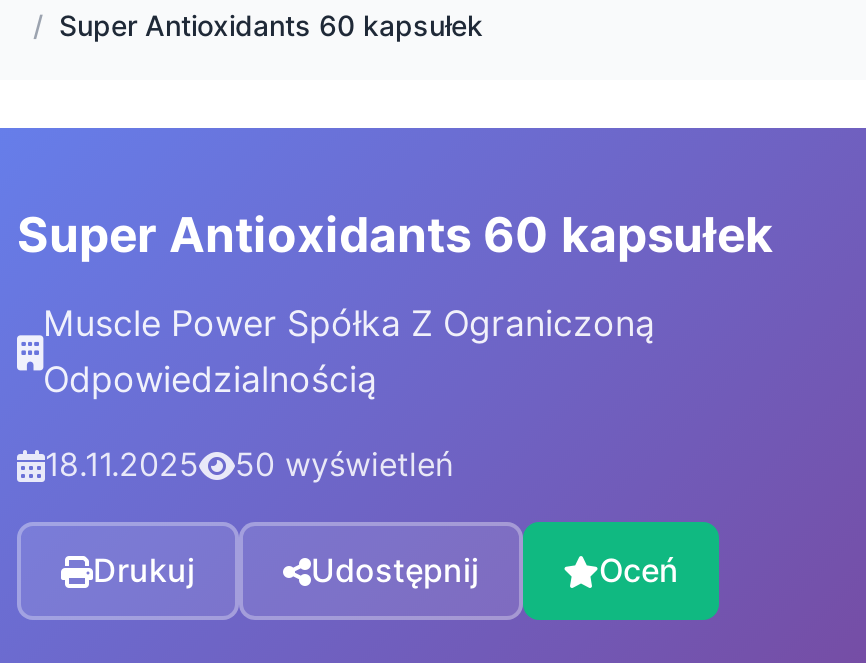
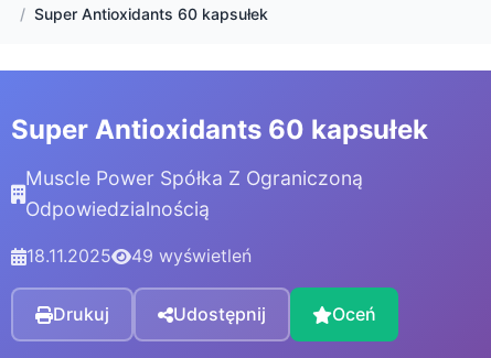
[45,444,453,484] 18.11.2025 50 wyświetleń -> [26,245,252,267] 18.11.2025 49 wyświetleń

